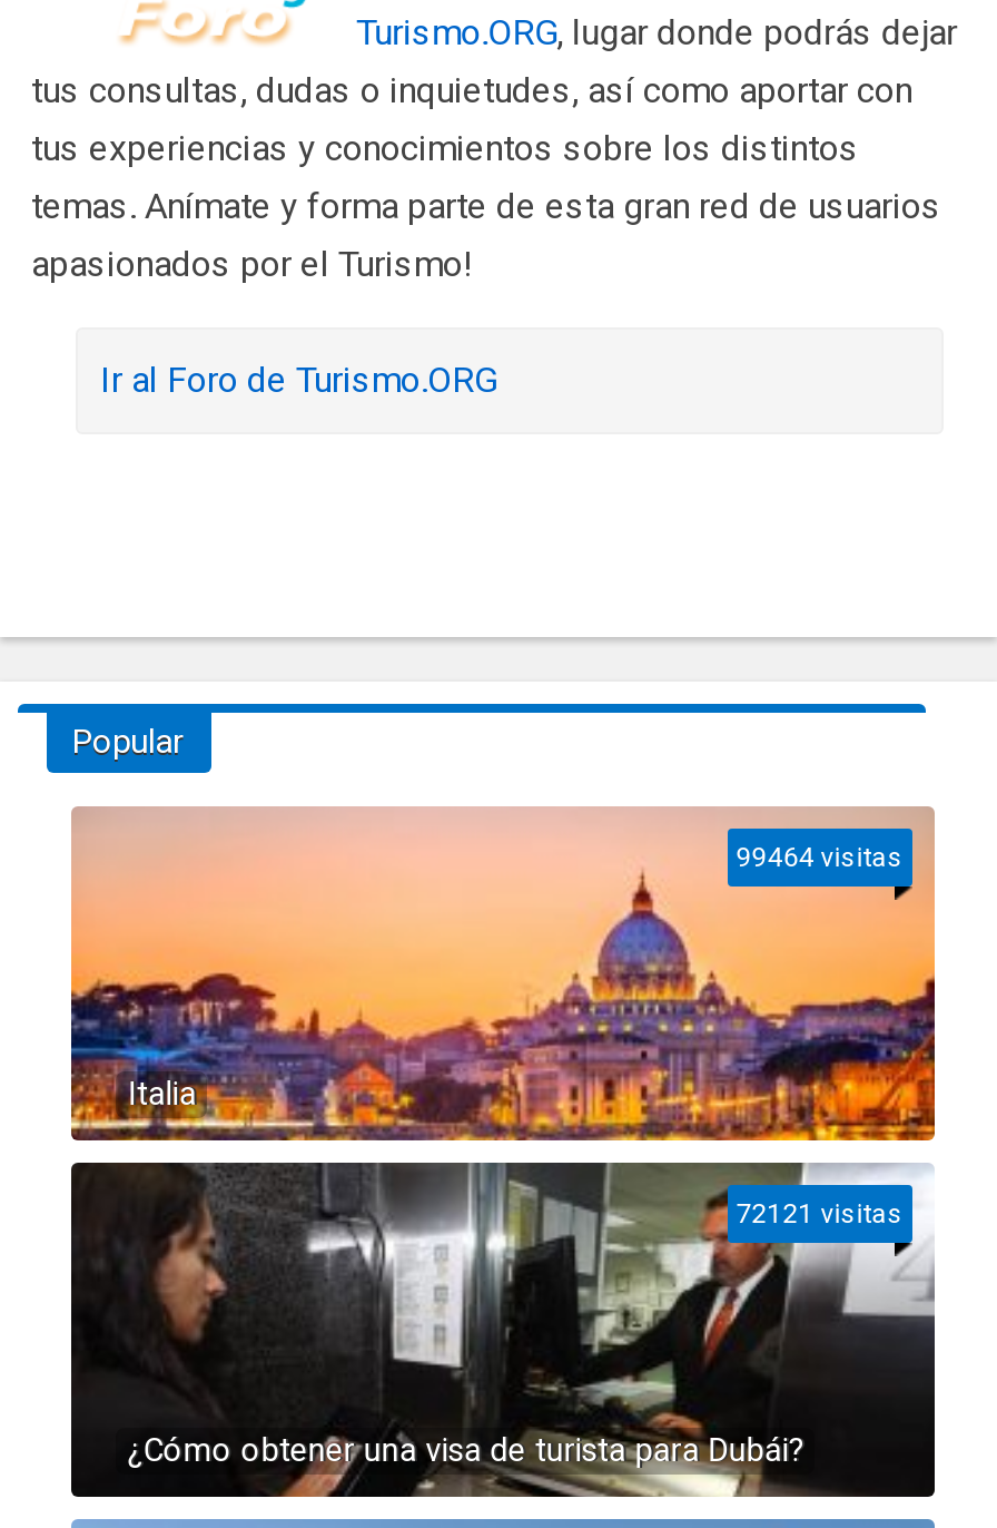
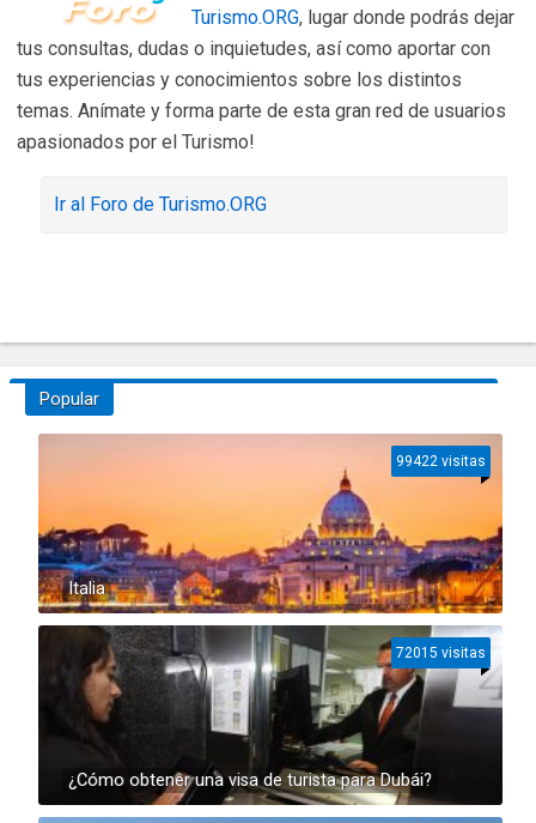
[736,842,903,873] 99464 visitas -> [396,453,486,470] 99422 visitas
[736,1198,903,1230] 72121 visitas -> [396,645,486,661] 72015 visitas

